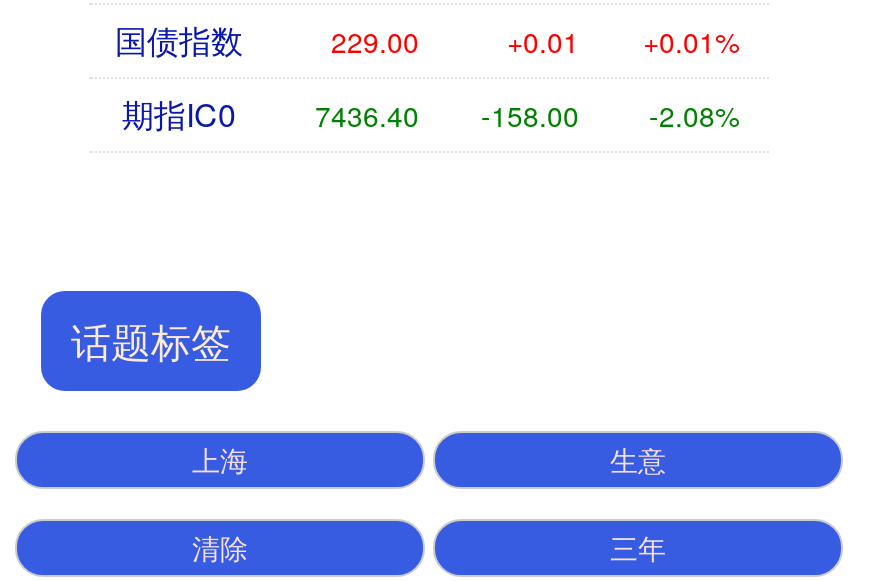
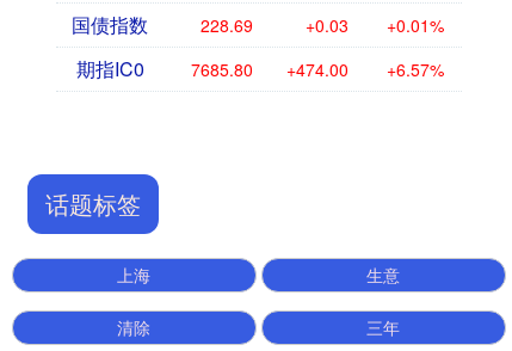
[331,22,419,62] 229.00 -> [201,13,253,37] 228.69
[507,22,739,62] +0.01 +0.01% -> [306,13,444,37] +0.03 +0.01%
[315,96,419,136] 7436.40 -> [191,58,253,82] 7685.80
[481,96,579,136] -158.00 -> [286,58,348,82] +474.00
[649,96,739,136] -2.08% -> [387,58,444,82] +6.57%

